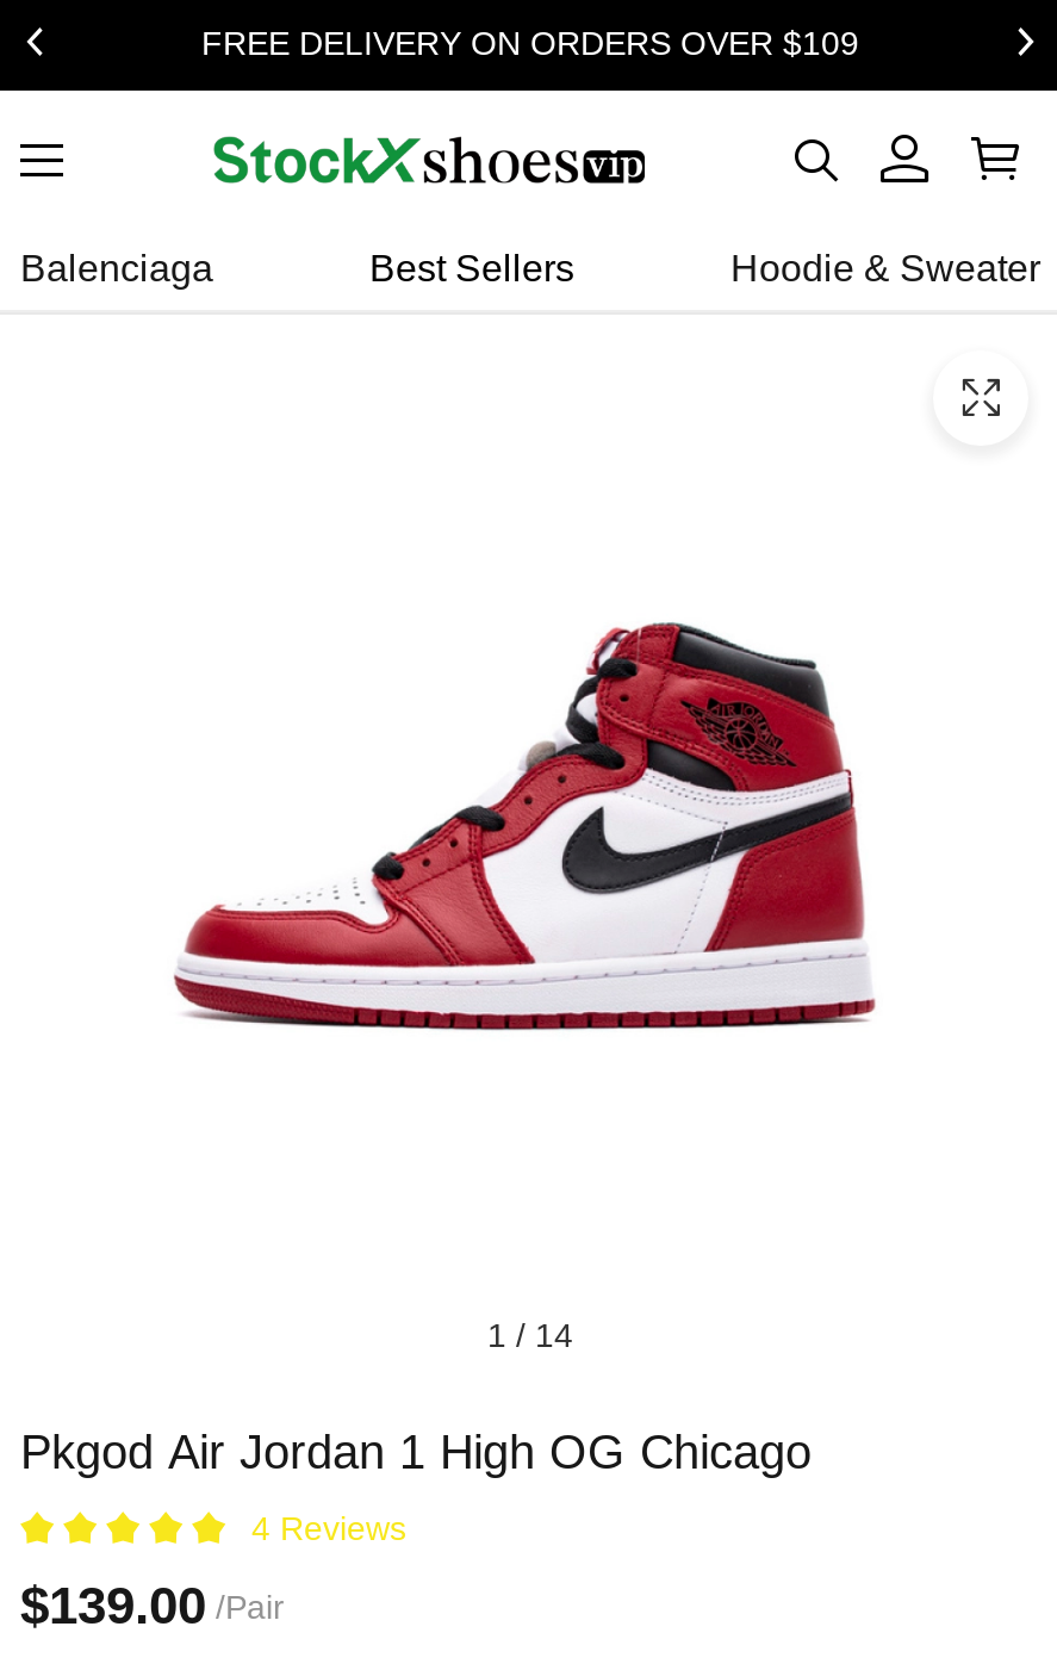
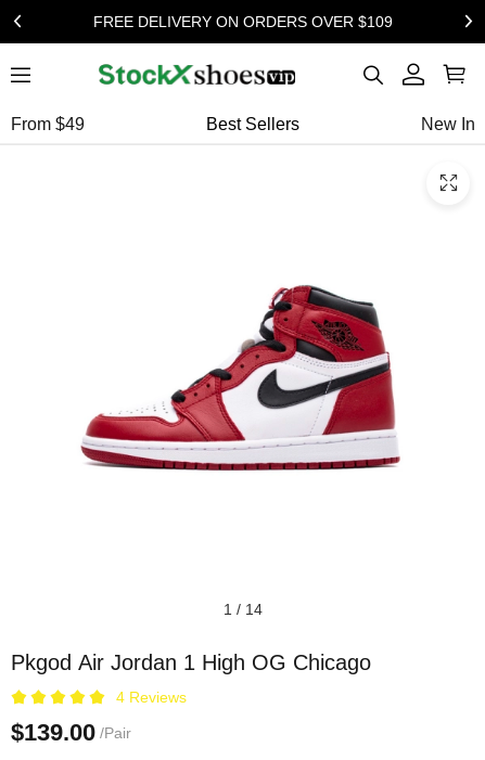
[20,247,213,287] Balenciaga -> [11,114,85,133] From $49
[730,247,1040,287] Hoodie & Sweater -> [421,114,475,133] New In

